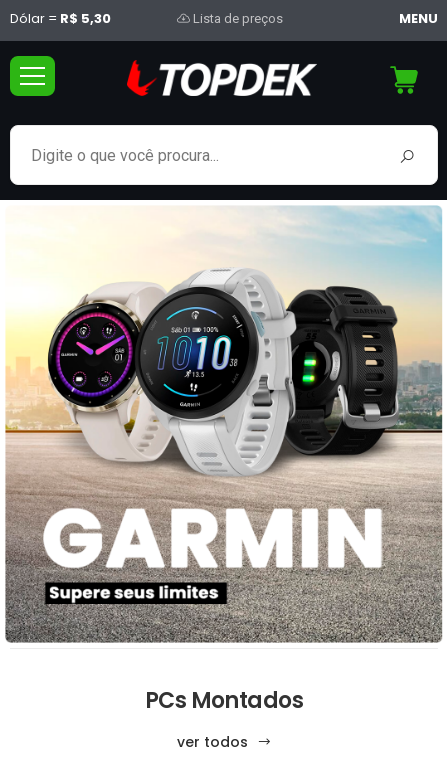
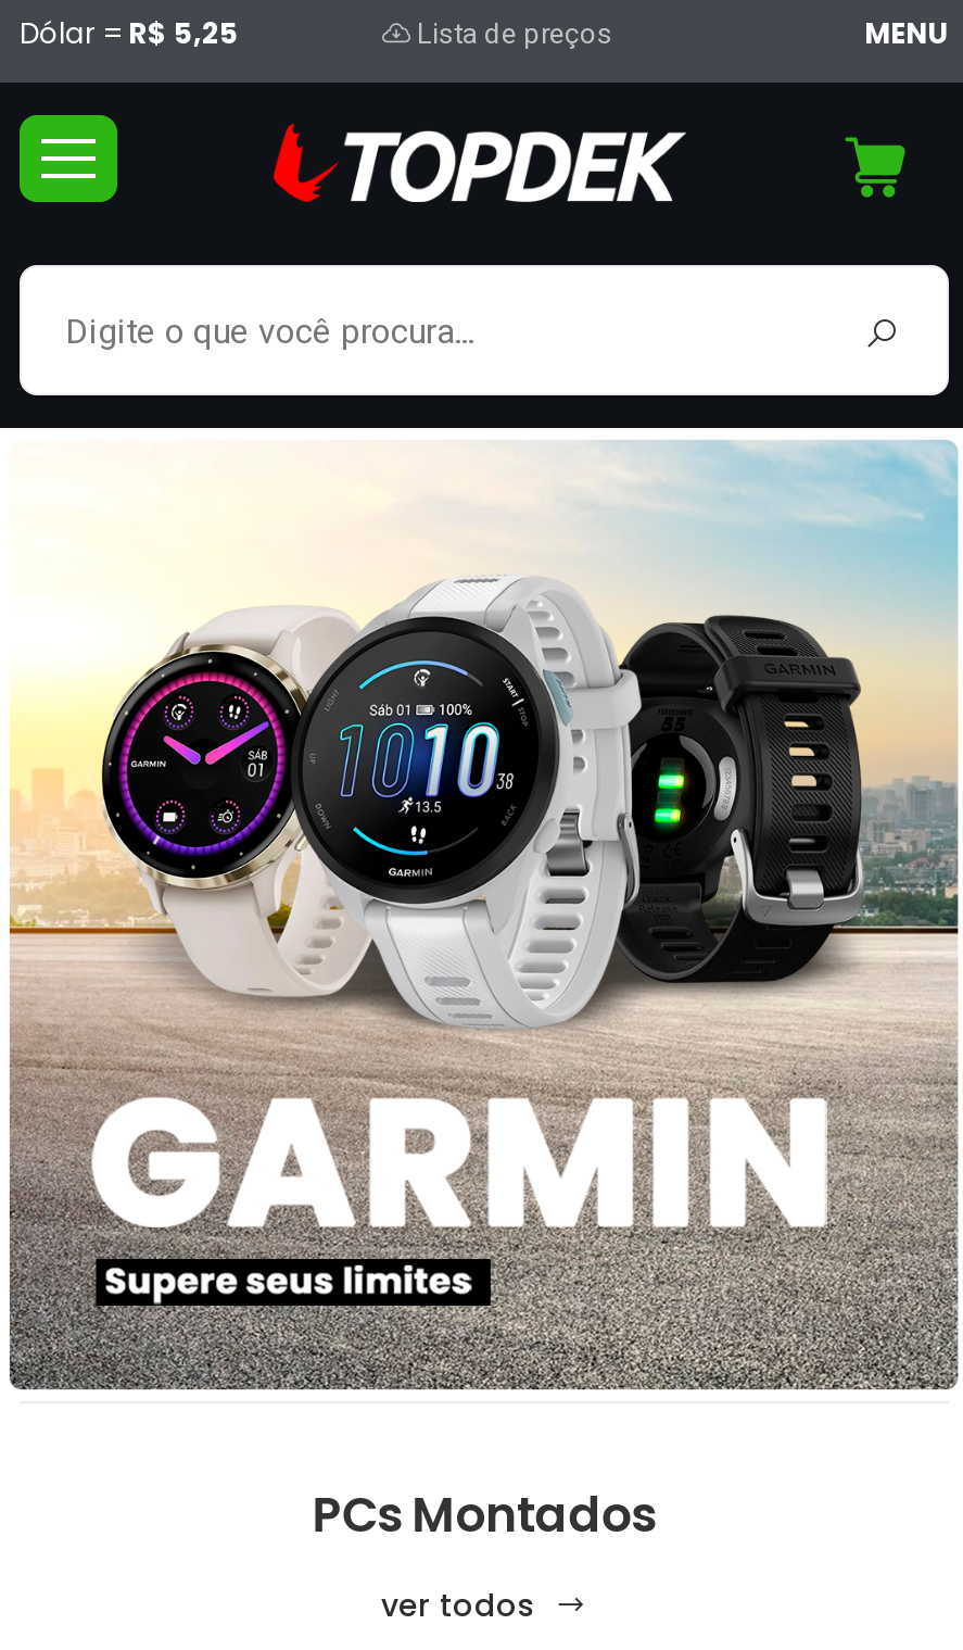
[10,9,111,28] Dólar = R$ 5,30 -> [20,13,239,54] Dólar = R$ 5,25

